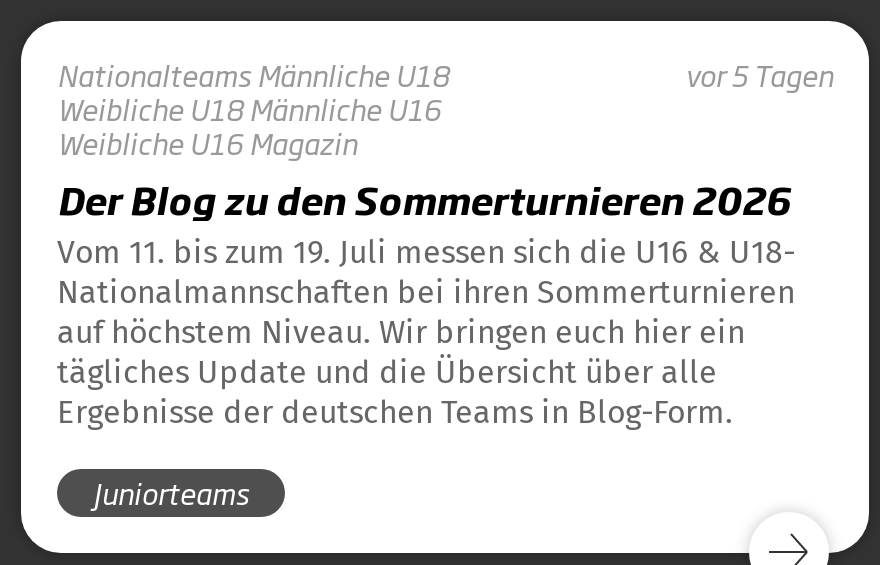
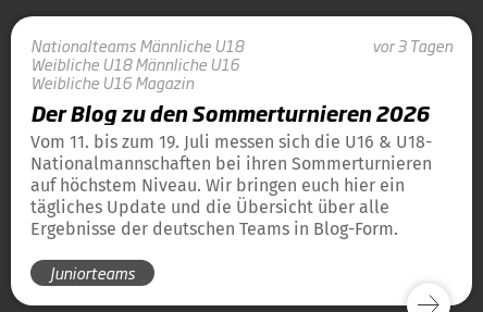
[685,53,833,95] vor 5 Tagen -> [372,34,453,57] vor 3 Tagen

